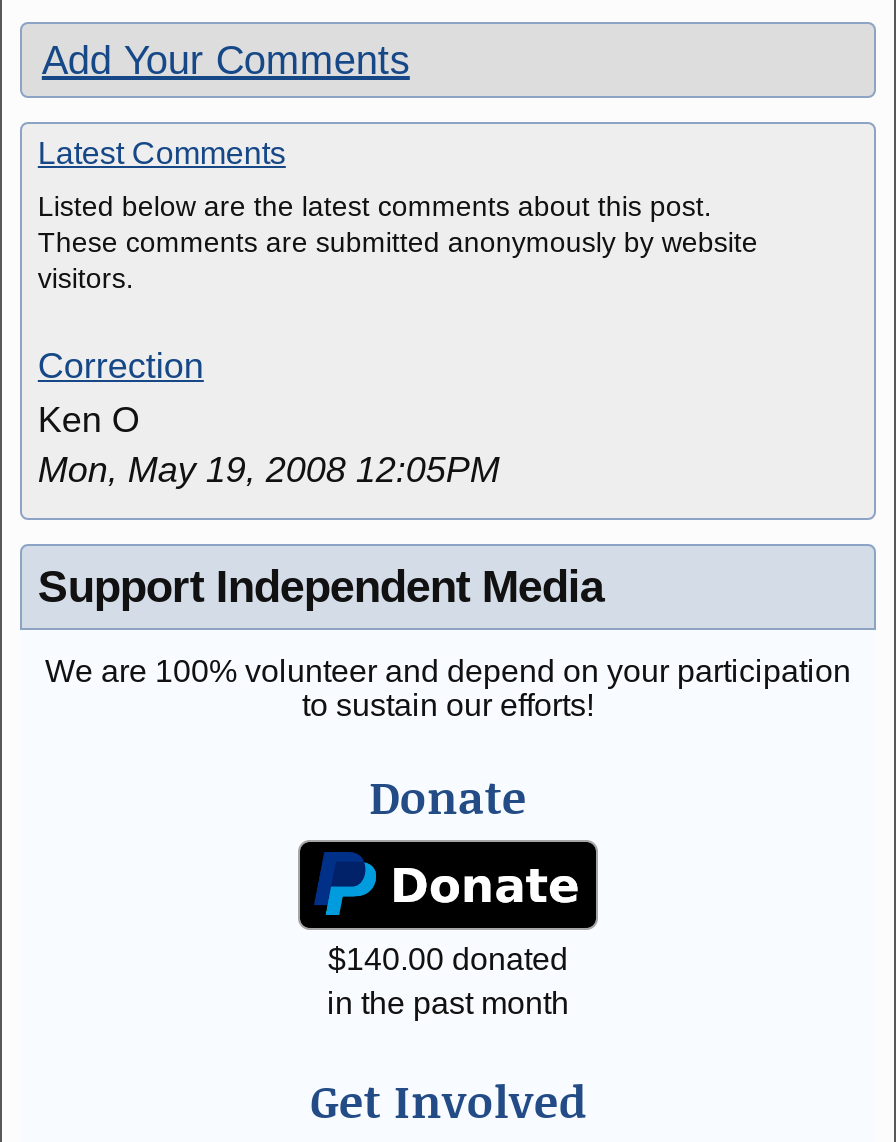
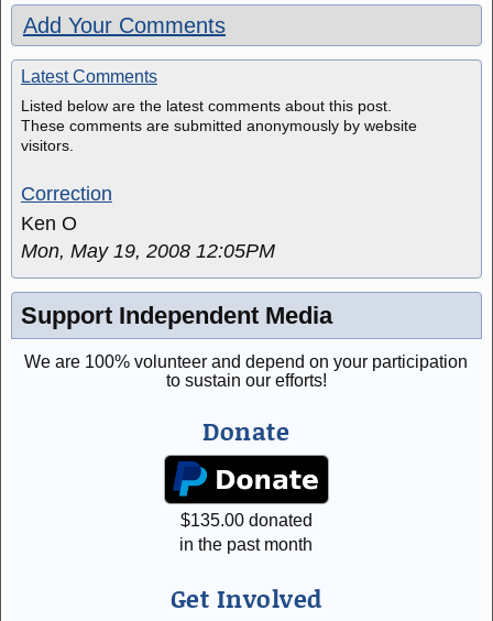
[328,941,568,975] $140.00 donated -> [180,511,313,529] $135.00 donated

